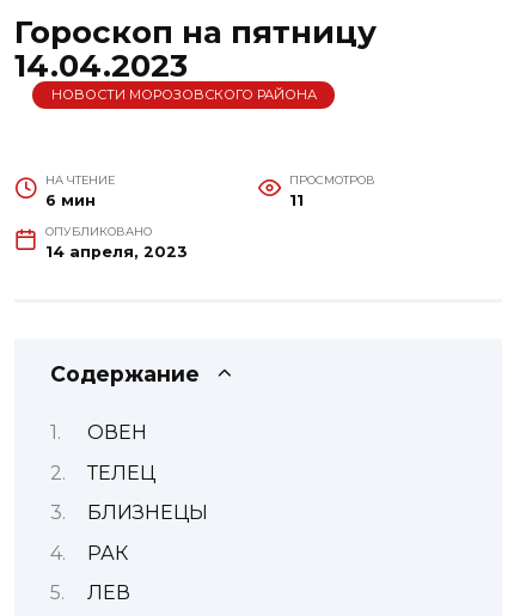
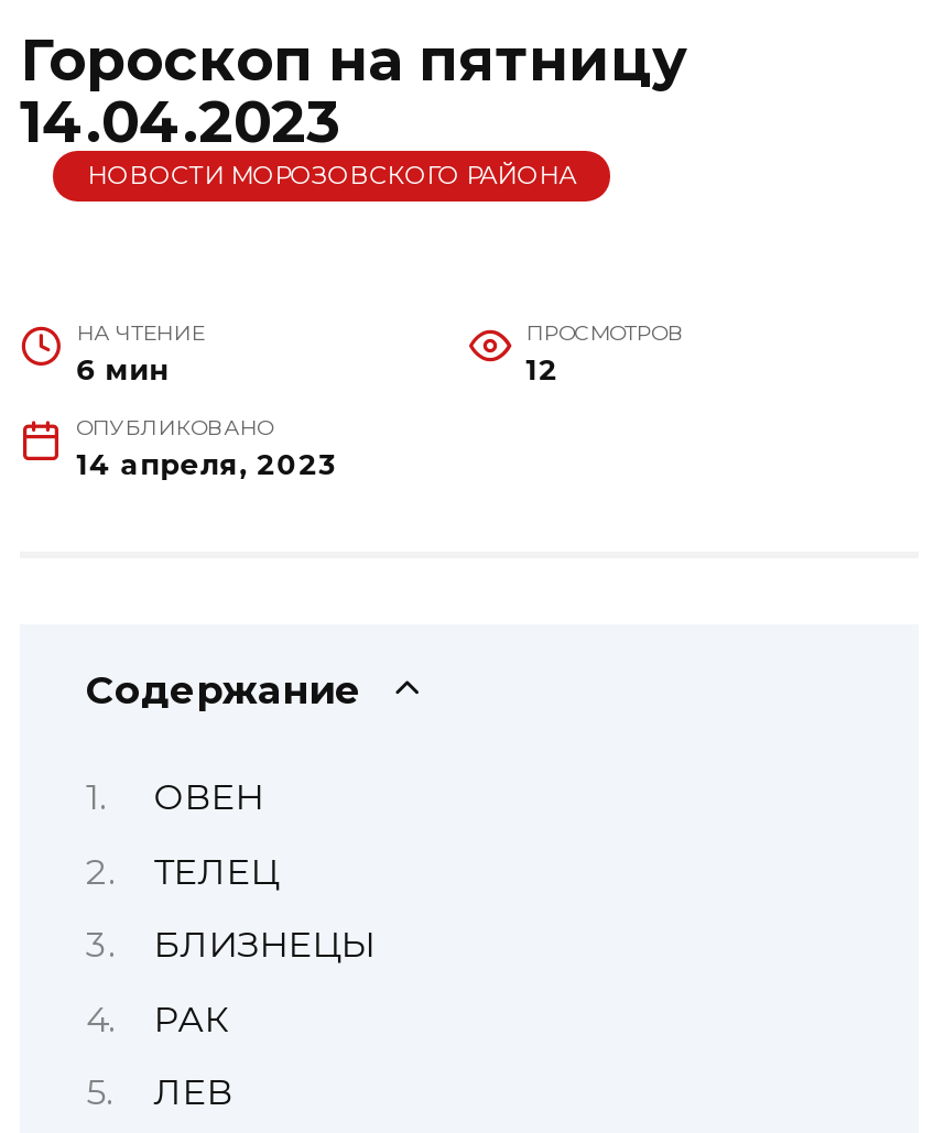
[289,191,303,209] 11 -> [526,353,559,386] 12

